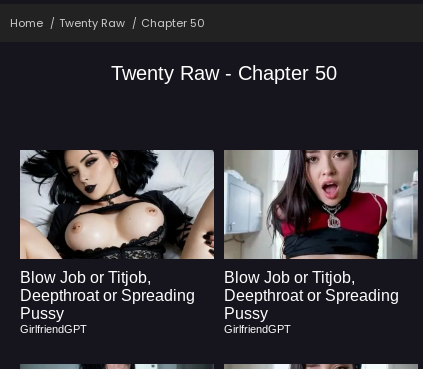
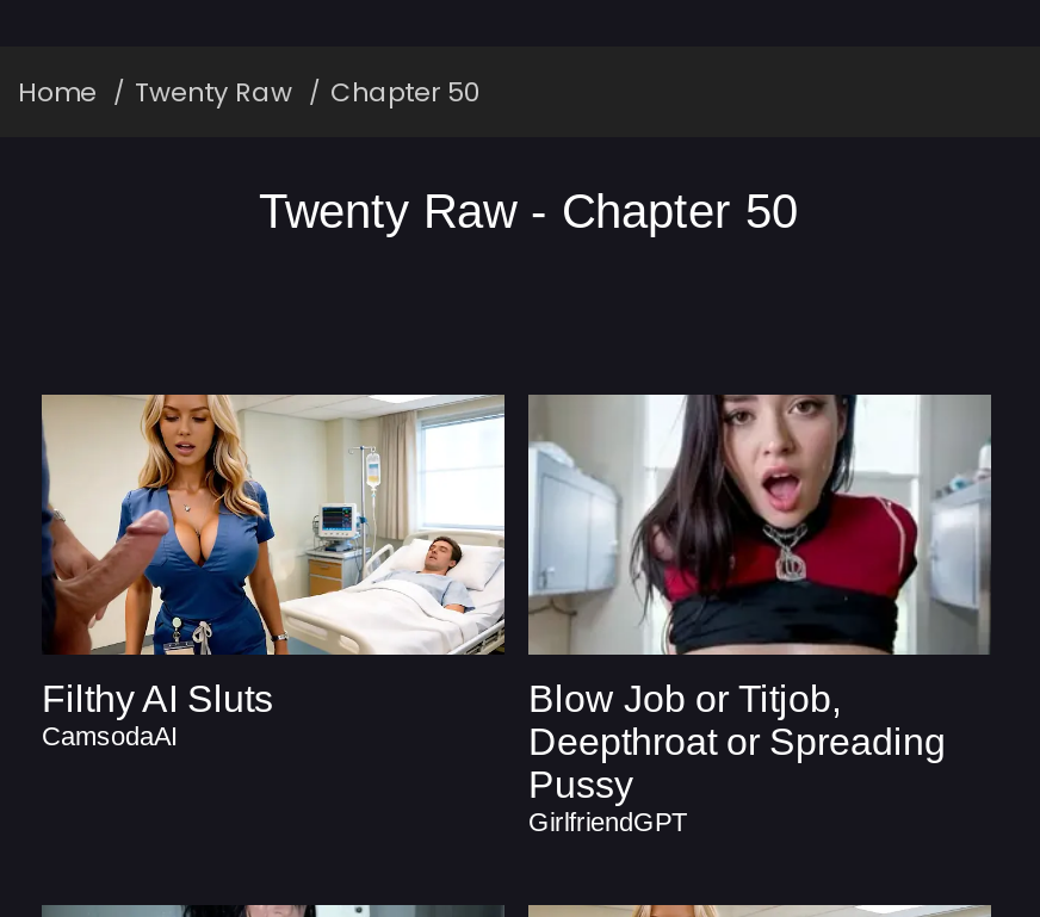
[19,150,215,335] [image] | Blow Job or Titjob, | Deepthroat or Spreading | Pussy | GirlfriendGPT -> [42,392,507,750] [image] | Filthy AI Sluts | CamsodaAI

